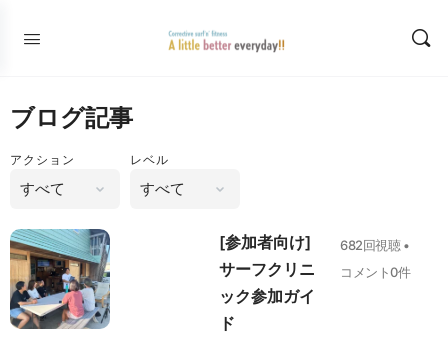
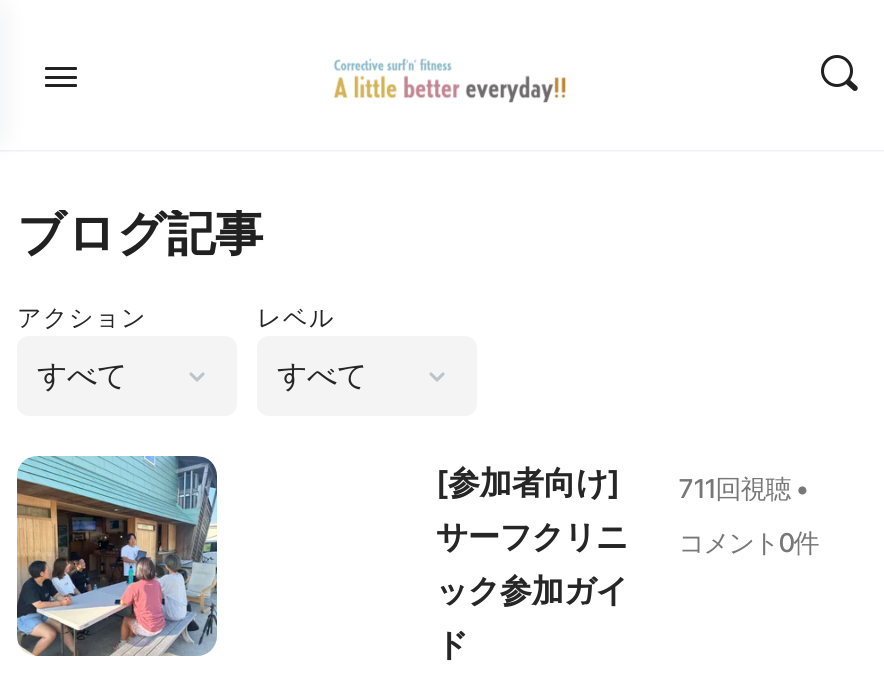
[219,232,409,253] [参加者向け] 682回視聴 • -> [436,462,809,504] [参加者向け] 711回視聴 •

